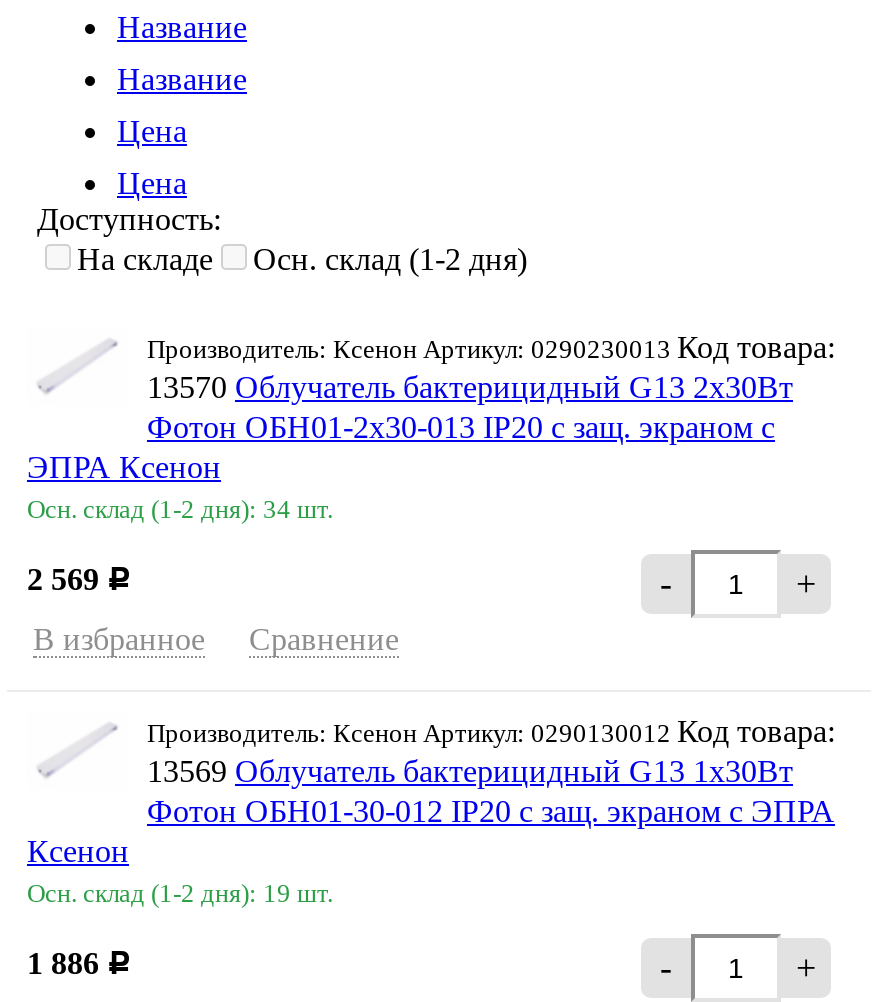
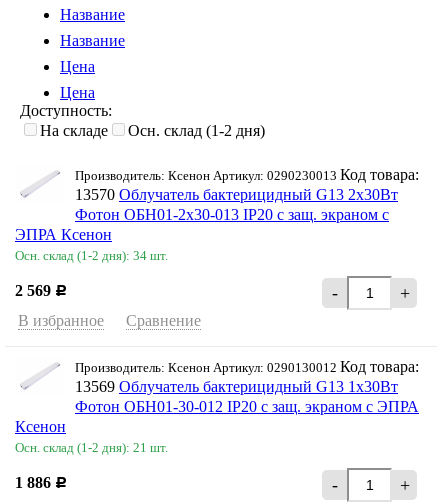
[27,878,333,908] Осн. склад (1-2 дня): 19 шт. -> [15,440,168,455] Осн. склад (1-2 дня): 21 шт.

